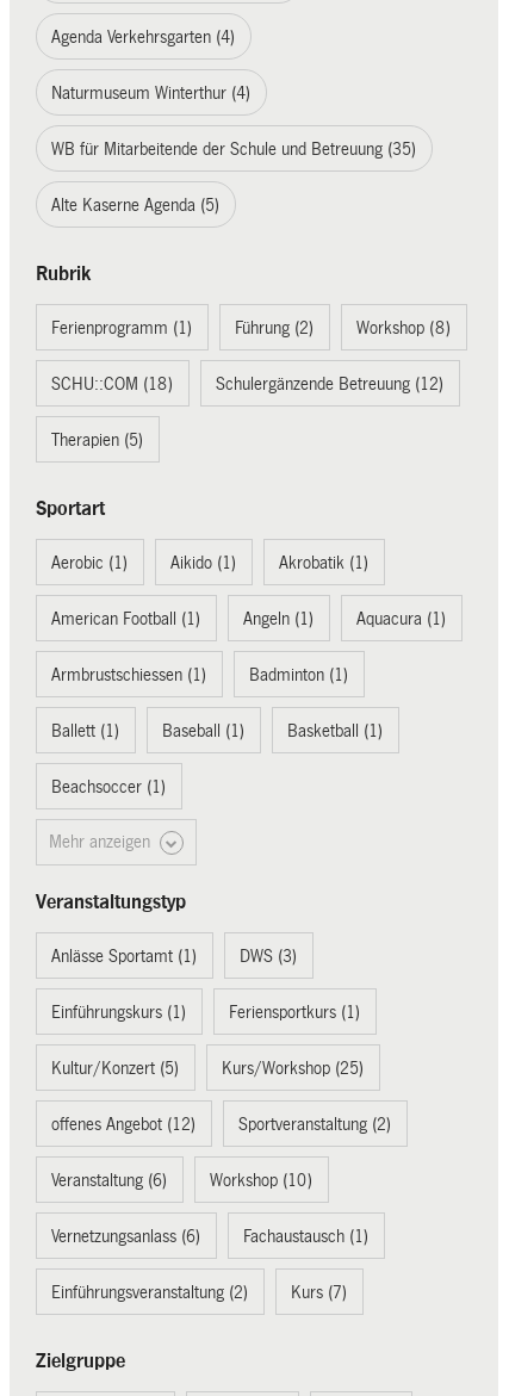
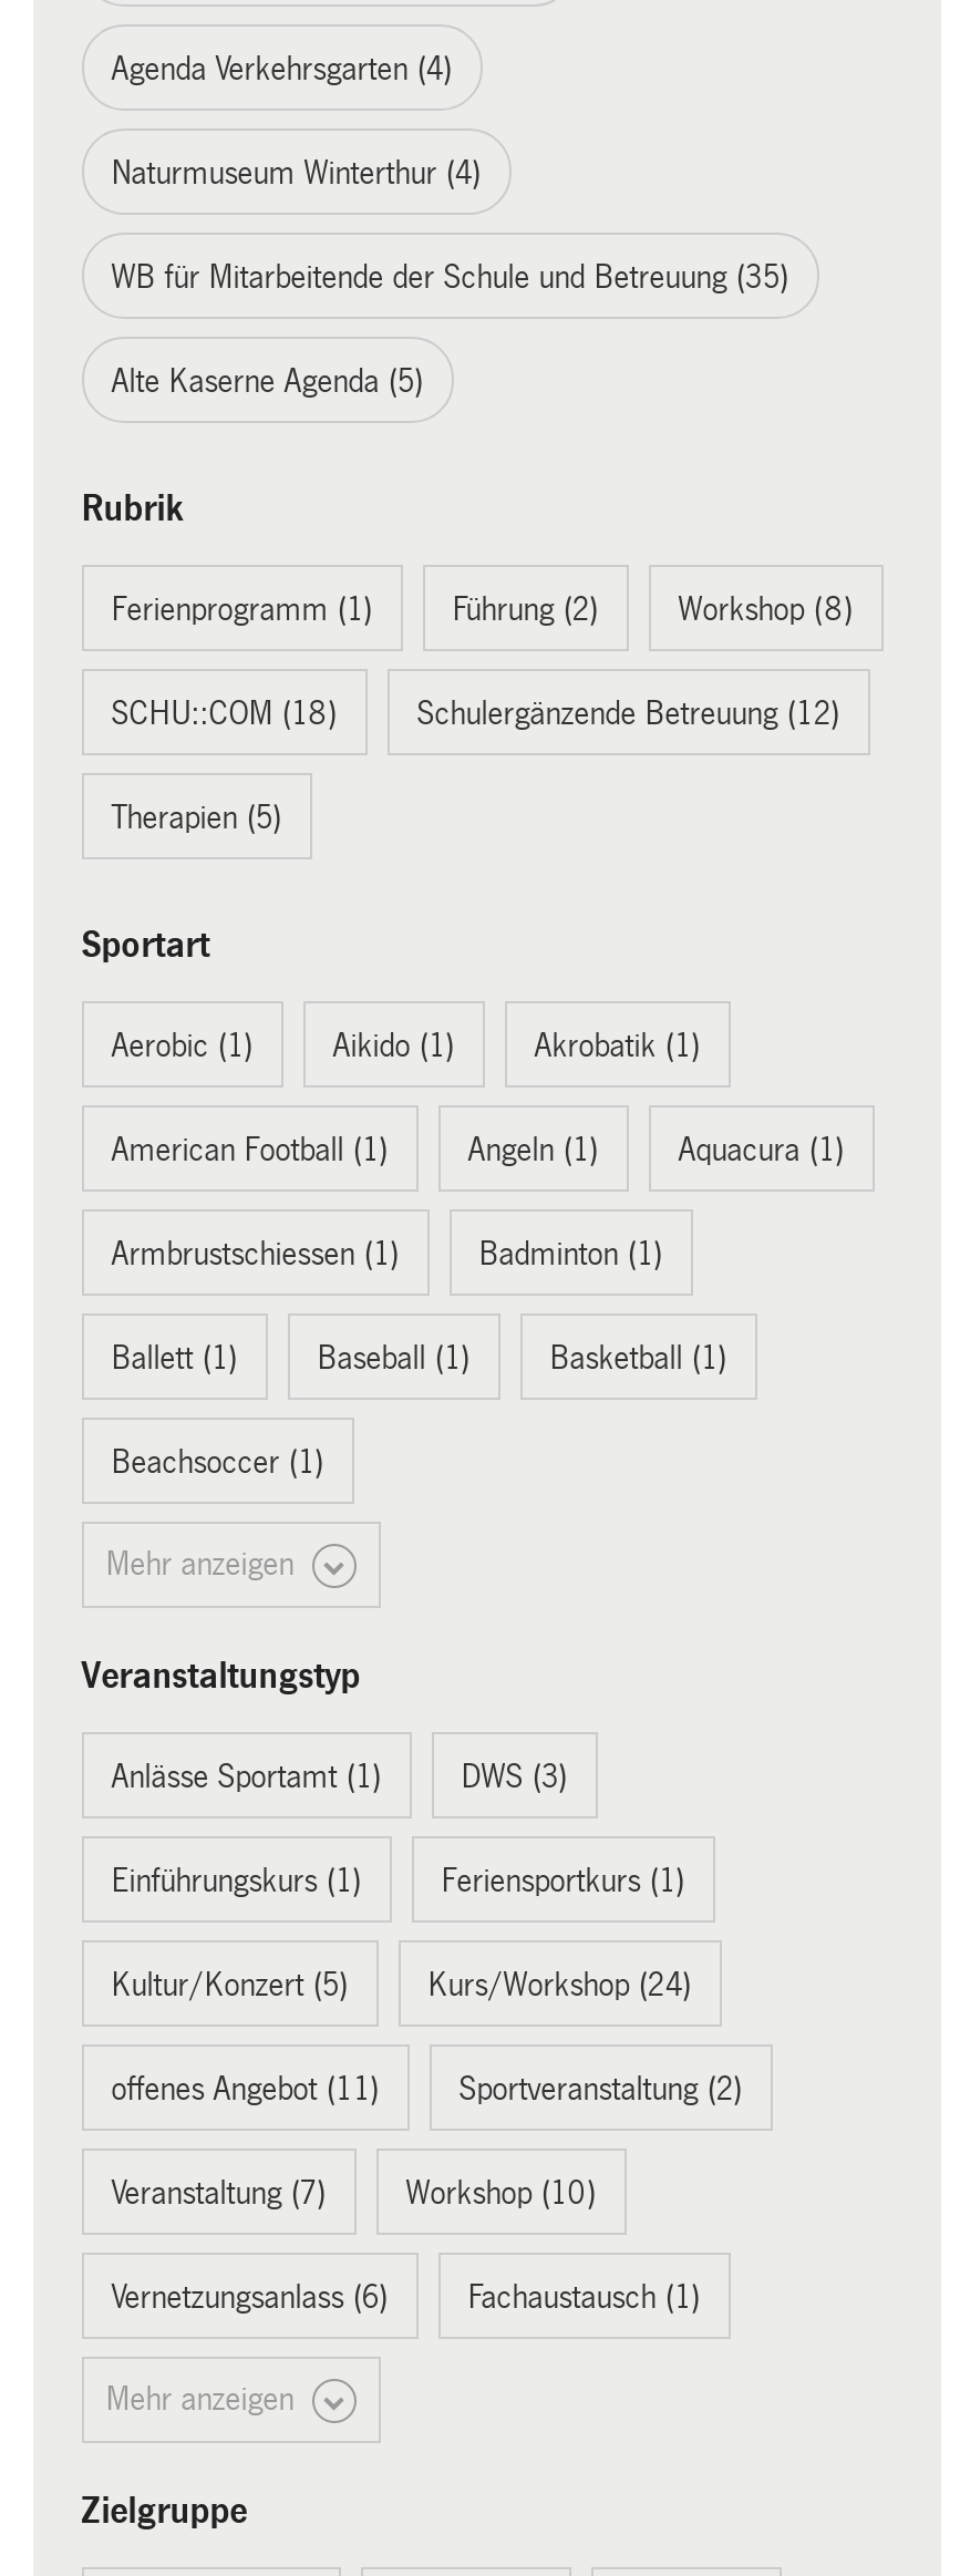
[222,1058,364,1077] Kurs/Workshop (25) -> [428,1966,691,2001] Kurs/Workshop (24)
[51,1114,196,1133] offenes Angebot (12) -> [111,2070,379,2105] offenes Angebot (11)
[51,1170,167,1189] Veranstaltung (6) -> [111,2174,326,2209] Veranstaltung (7)
[51,1282,347,1301] Einführungsveranstaltung (2) | Kurs (7) -> [106,2381,303,2417] Mehr anzeigen

